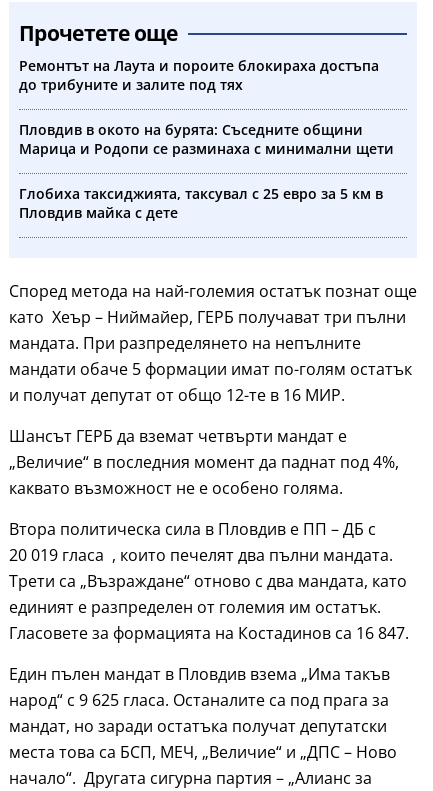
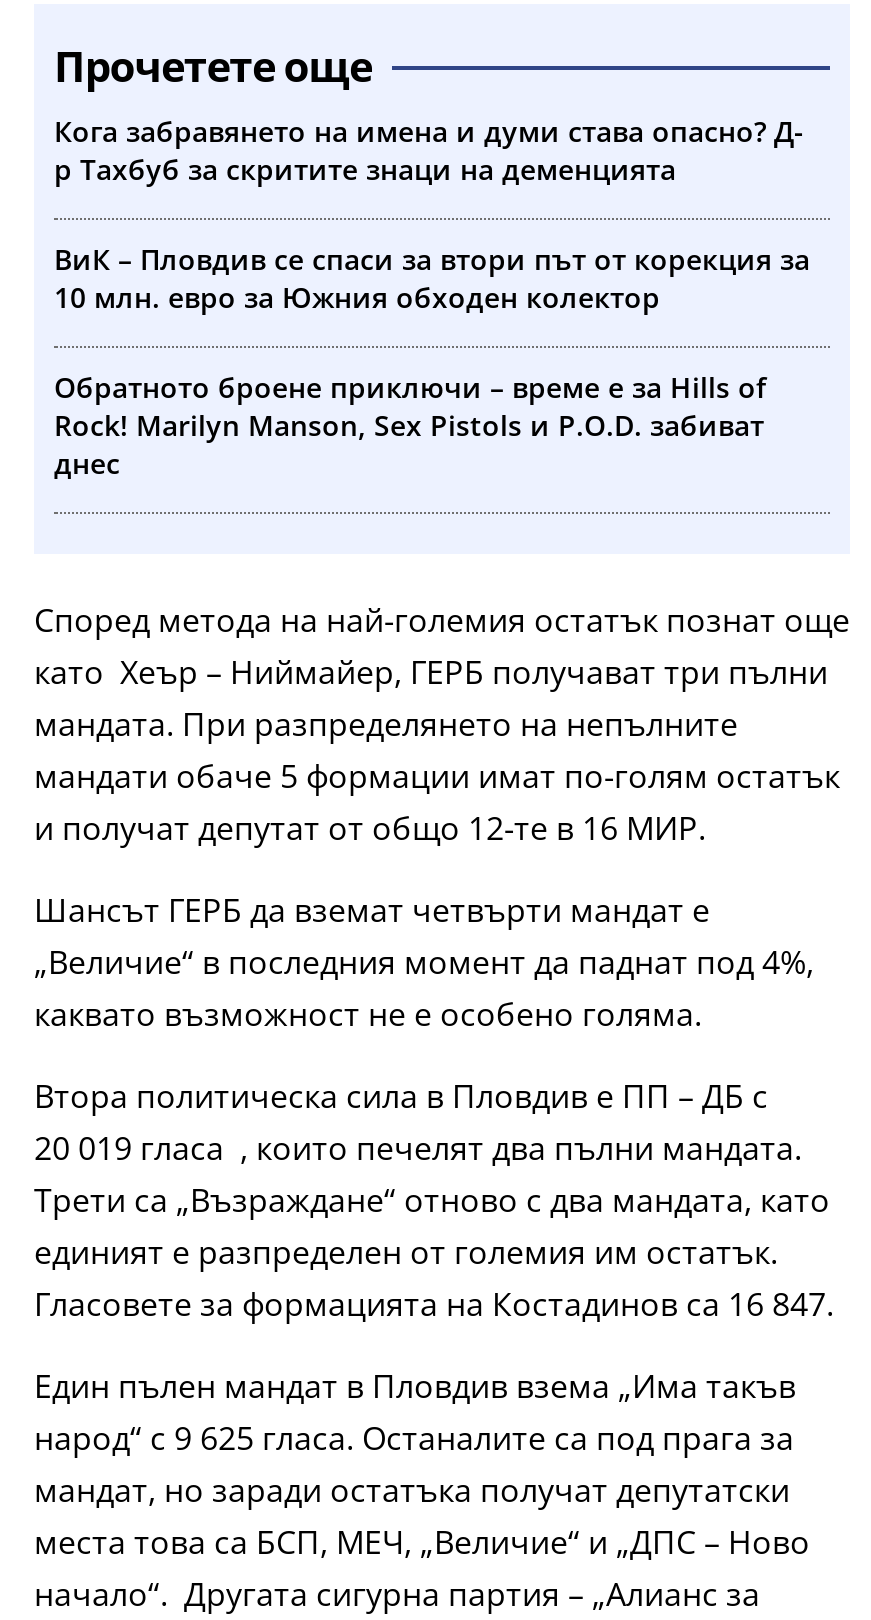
[19,56,379,94] Ремонтът на Лаута и пороите блокираха достъпа | до трибуните и залите под тях -> [54,113,804,189] Кога забравянето на имена и думи става опасно? Д- | р Тахбуб за скритите знаци на деменцията
[19,120,394,158] Пловдив в окото на бурята: Съседните общини | Марица и Родопи се разминаха с минимални щети -> [54,241,810,317] ВиК – Пловдив се спаси за втори път от корекция за | 10 млн. евро за Южния обходен колектор
[19,184,383,222] Глобиха таксиджията, таксувал с 25 евро за 5 км в | Пловдив майка с дете -> [54,369,766,483] Обратното броене приключи – време е за Hills of | Rock! Marilyn Manson, Sex Pistols и P.O.D. забиват | днес

